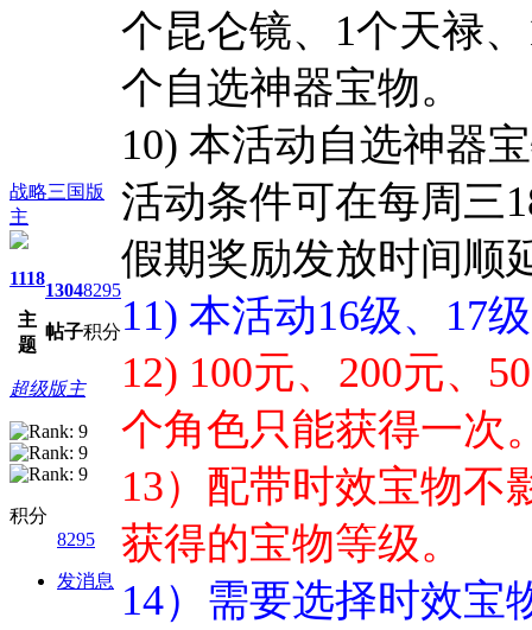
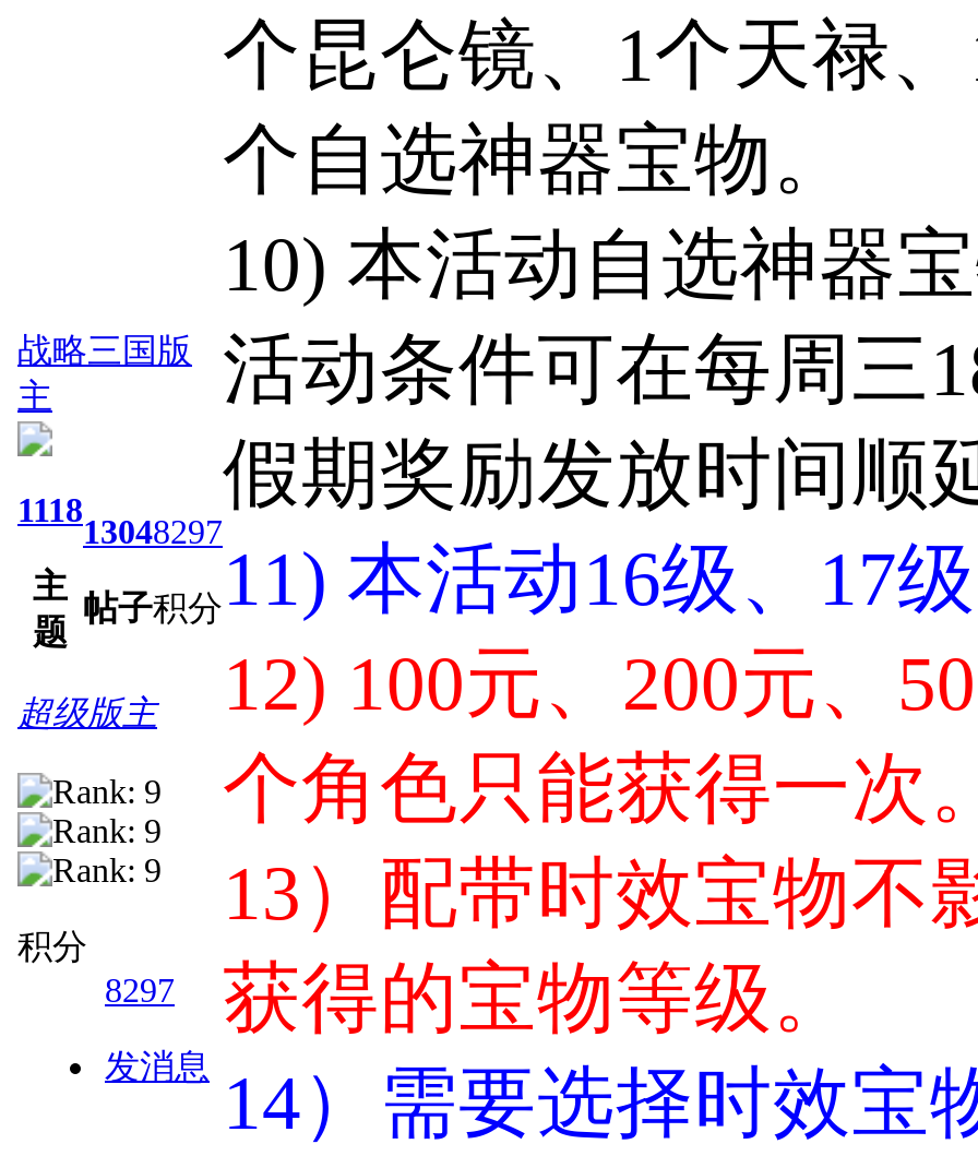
[45,280,121,300] 1304 8295 -> [83,513,223,550] 1304 8297
[57,519,463,567] 8295 获得的宝物等级。 -> [105,954,851,1041] 8297 获得的宝物等级。

